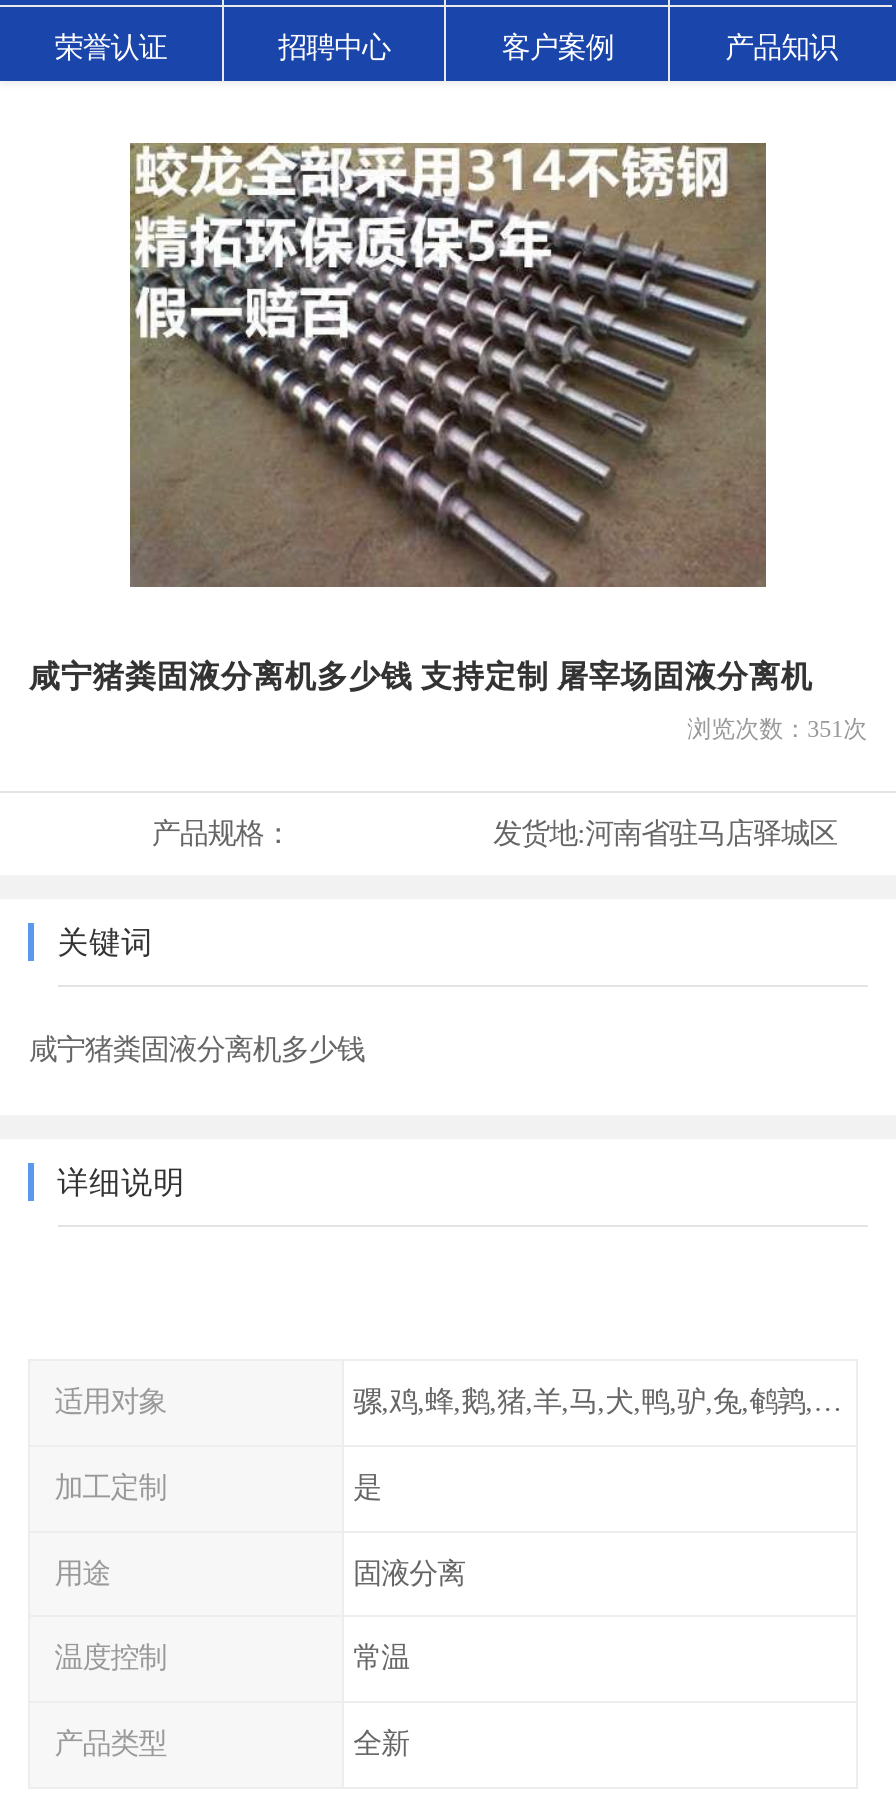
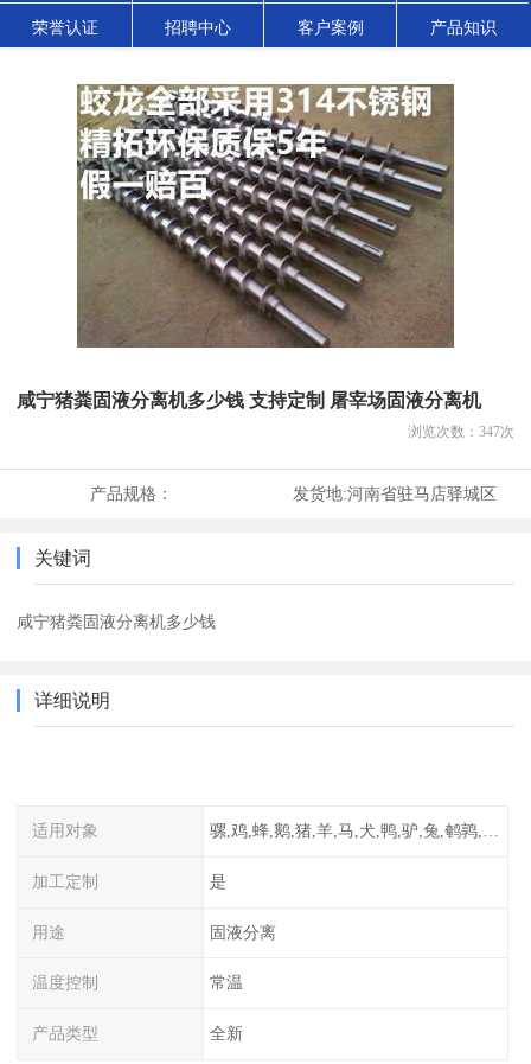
[687,715,867,743] 浏览次数：351次 -> [407,424,514,440] 浏览次数：347次

